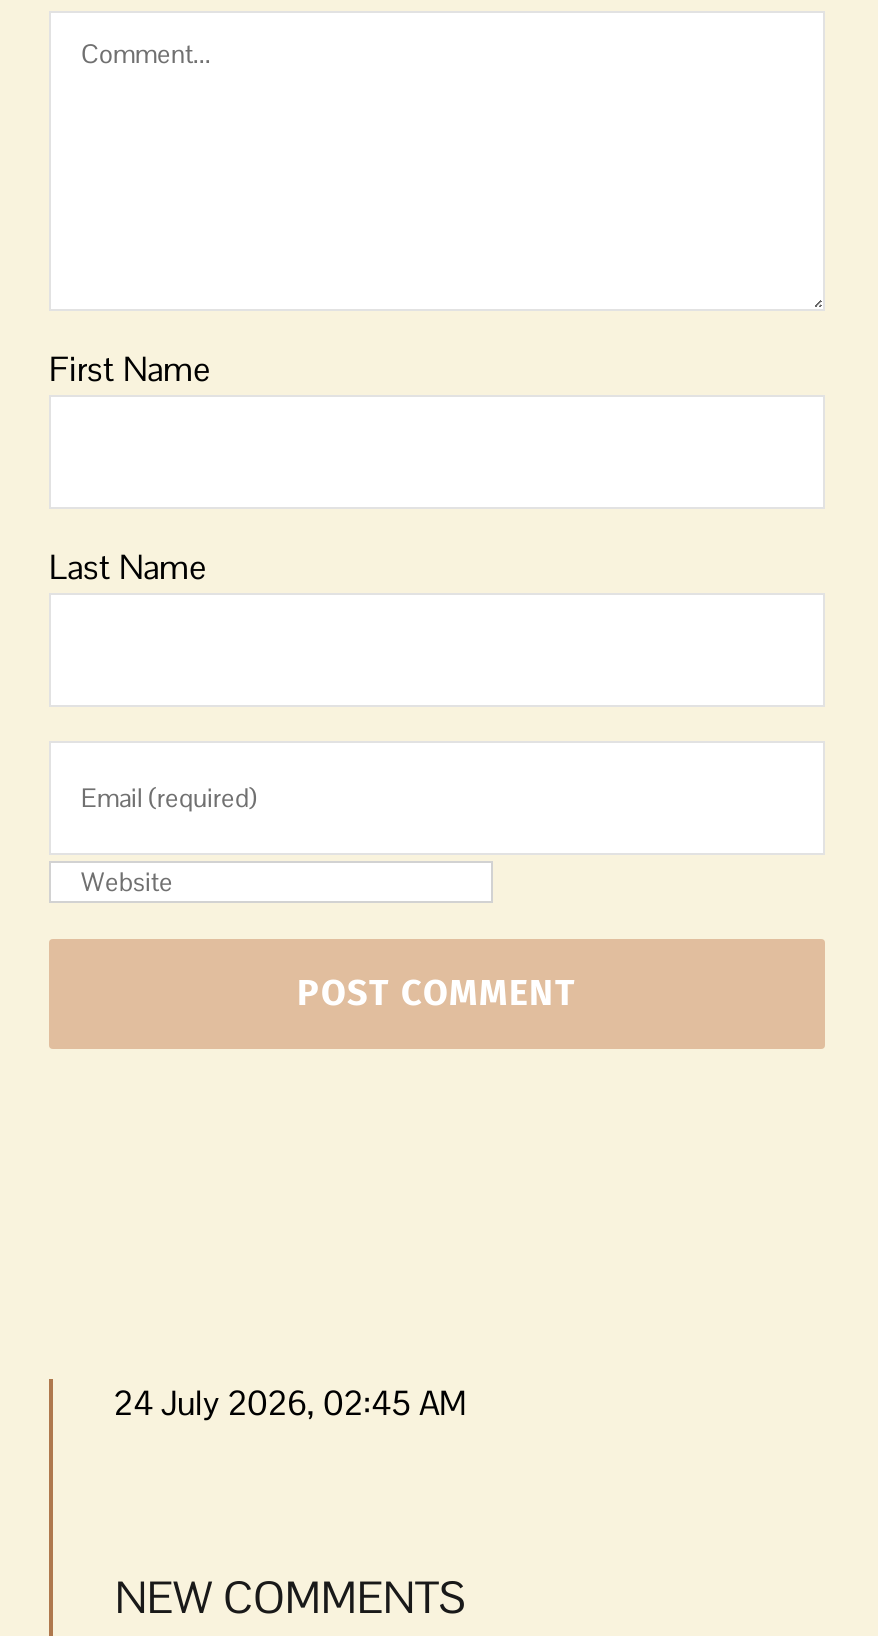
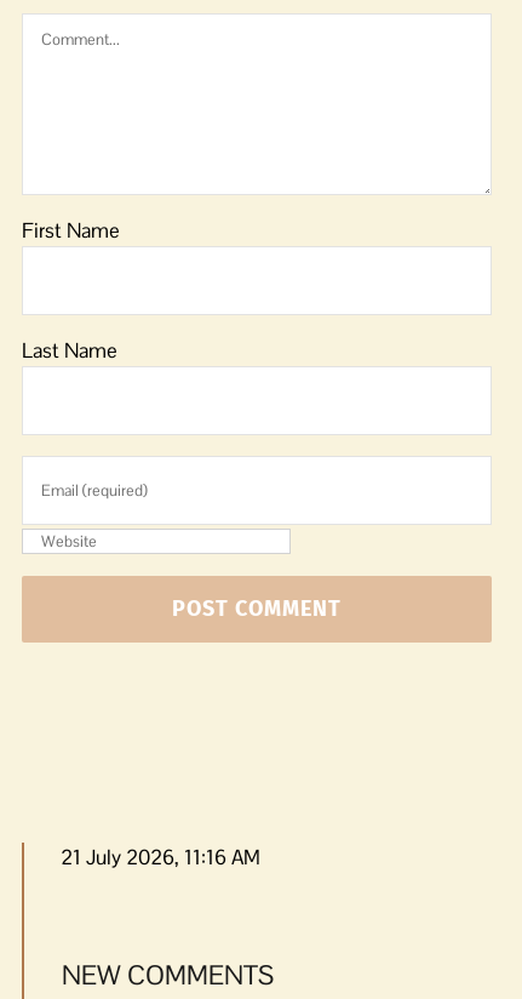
[113,1381,467,1425] 24 July 2026, 02:45 AM -> [61,844,260,870] 21 July 2026, 11:16 AM

